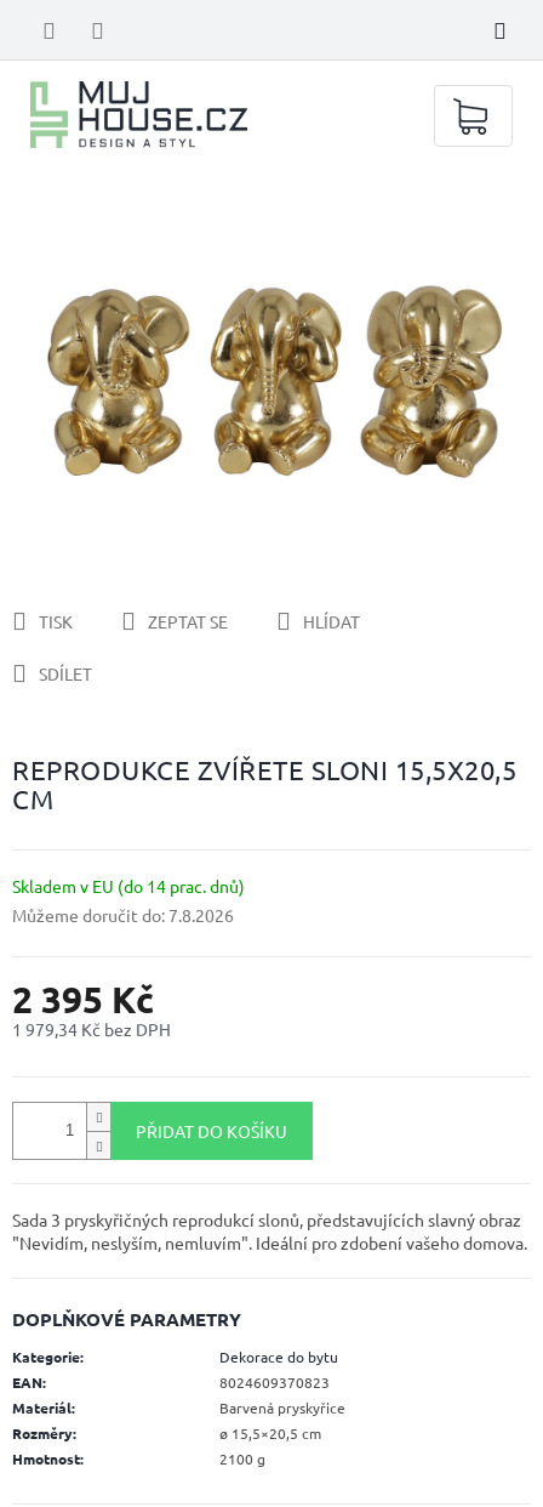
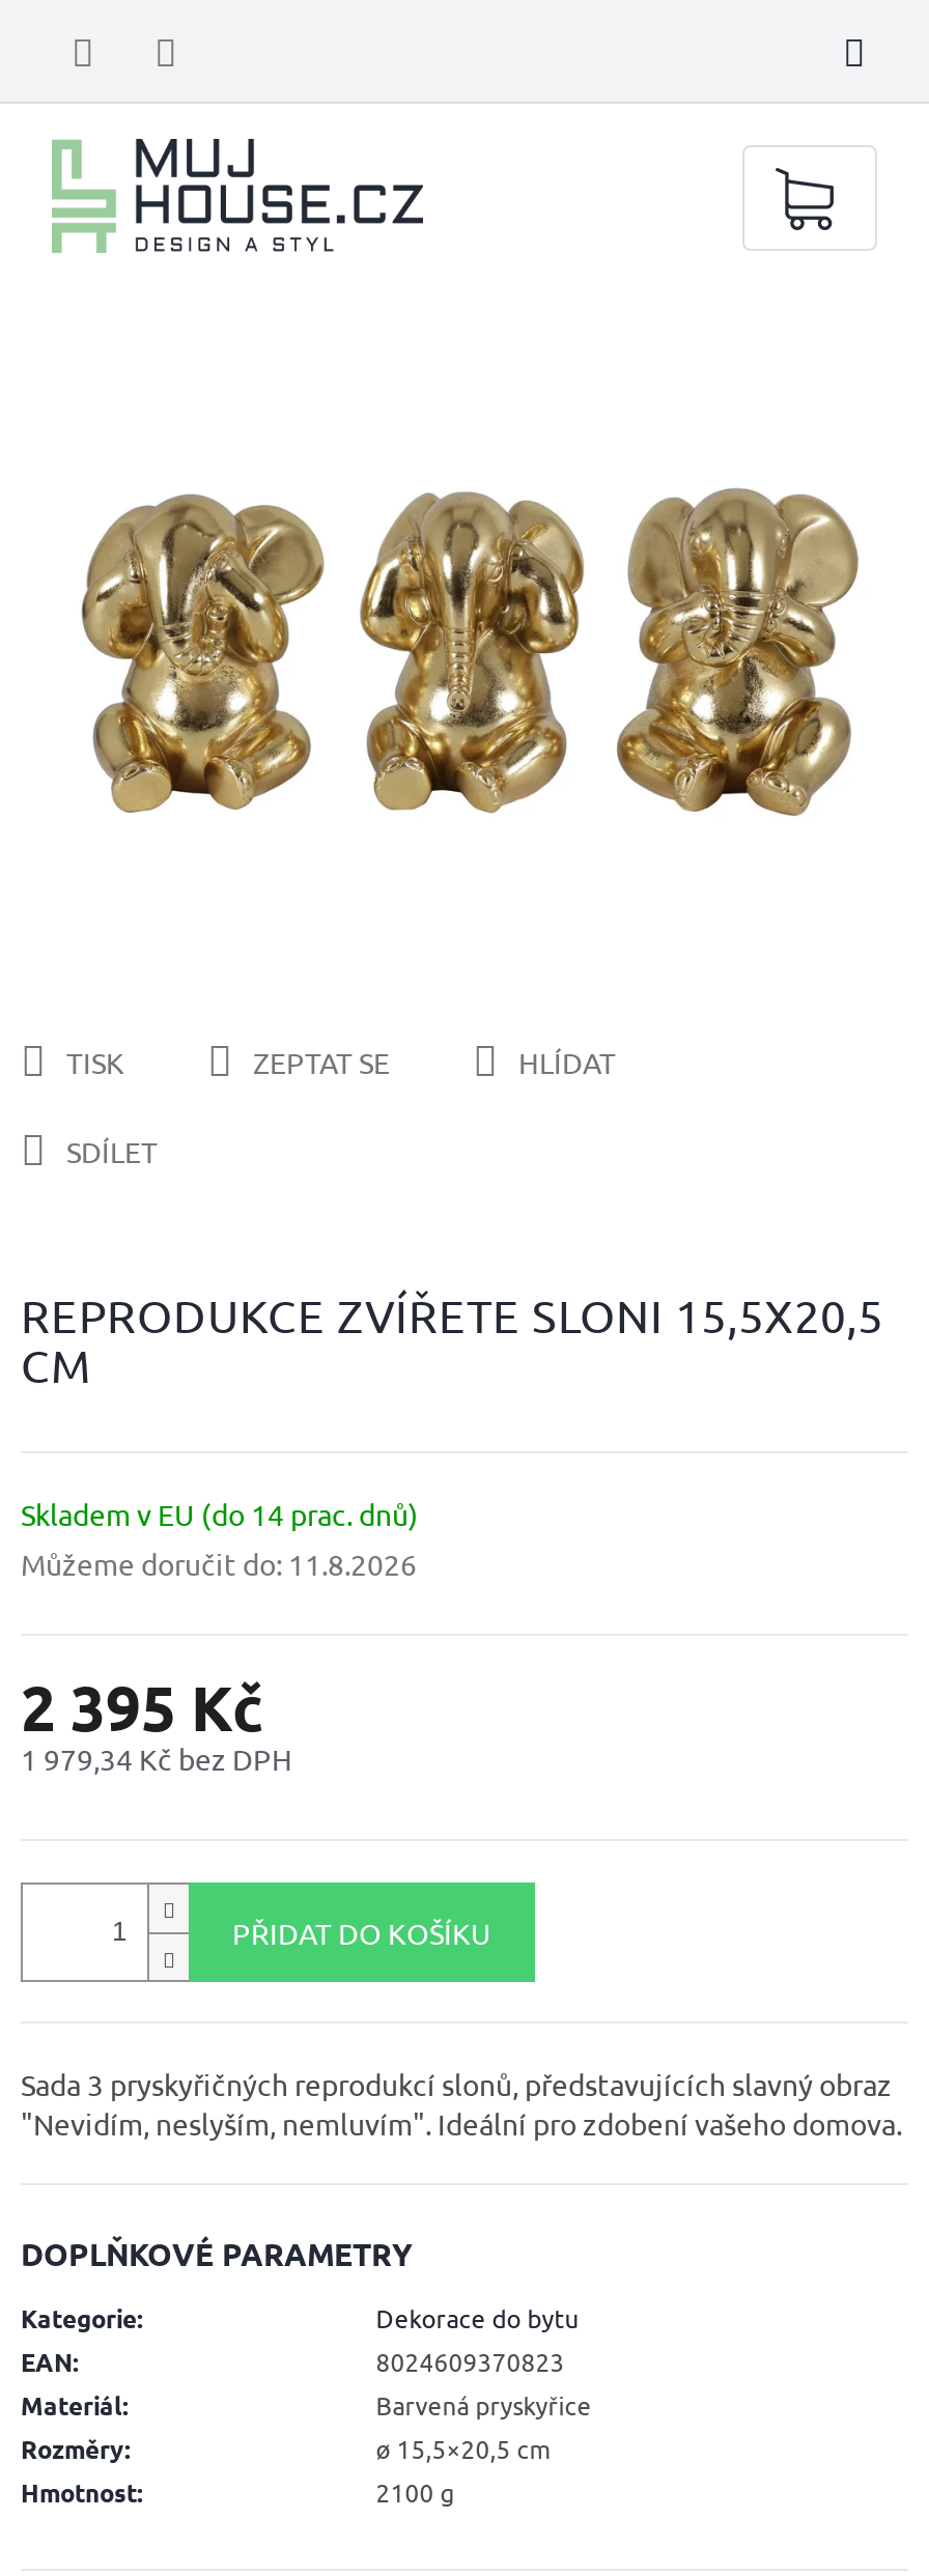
[12,904,234,925] Můžeme doručit do: 7.8.2026 -> [21,1544,417,1581] Můžeme doručit do: 11.8.2026

